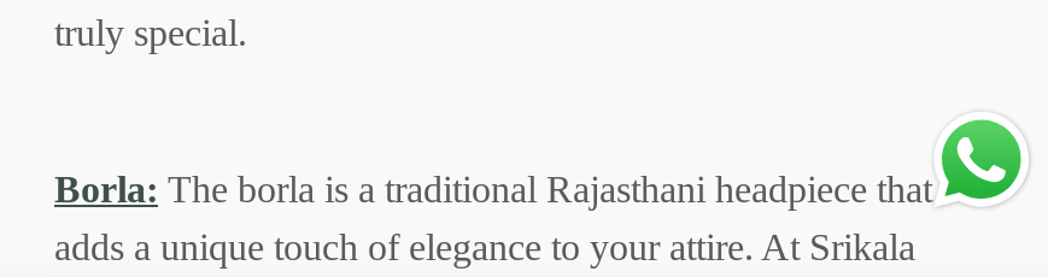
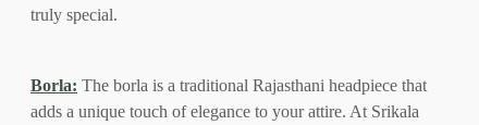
[939,118,1024,202] [image] -> none

